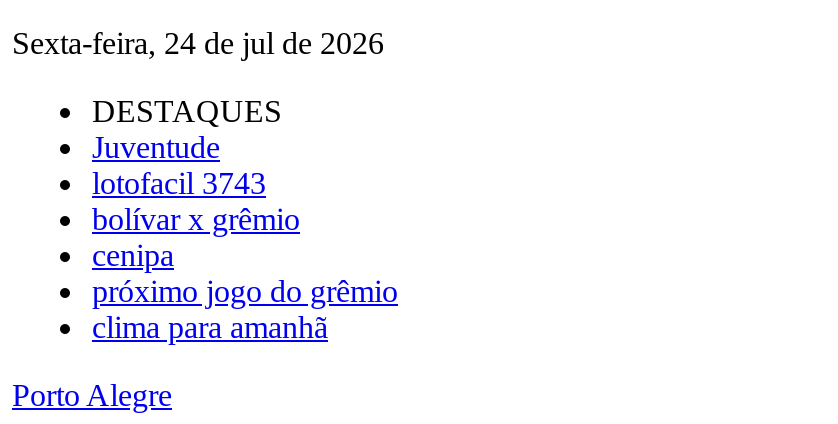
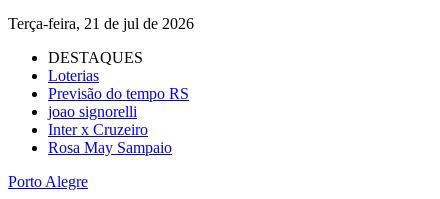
[12,26,384,60] Sexta-feira, 24 de jul de 2026 -> [8,15,194,32] Terça-feira, 21 de jul de 2026
[92,130,398,344] Juventude | lotofacil 3743 | bolívar x grêmio | cenipa | próximo jogo do grêmio | clima para amanhã -> [48,67,189,156] Loterias | Previsão do tempo RS | joao signorelli | Inter x Cruzeiro | Rosa May Sampaio

